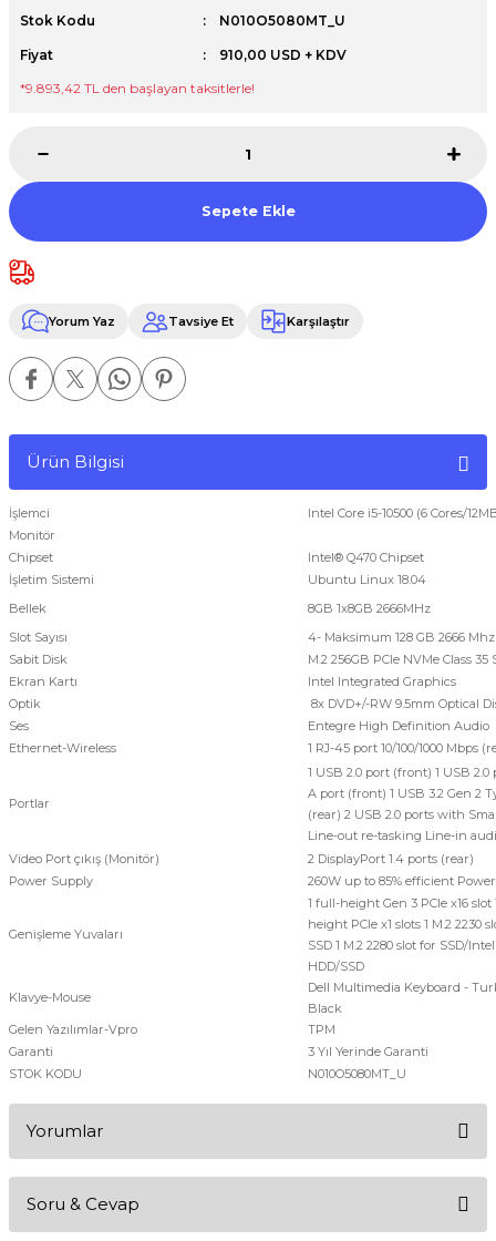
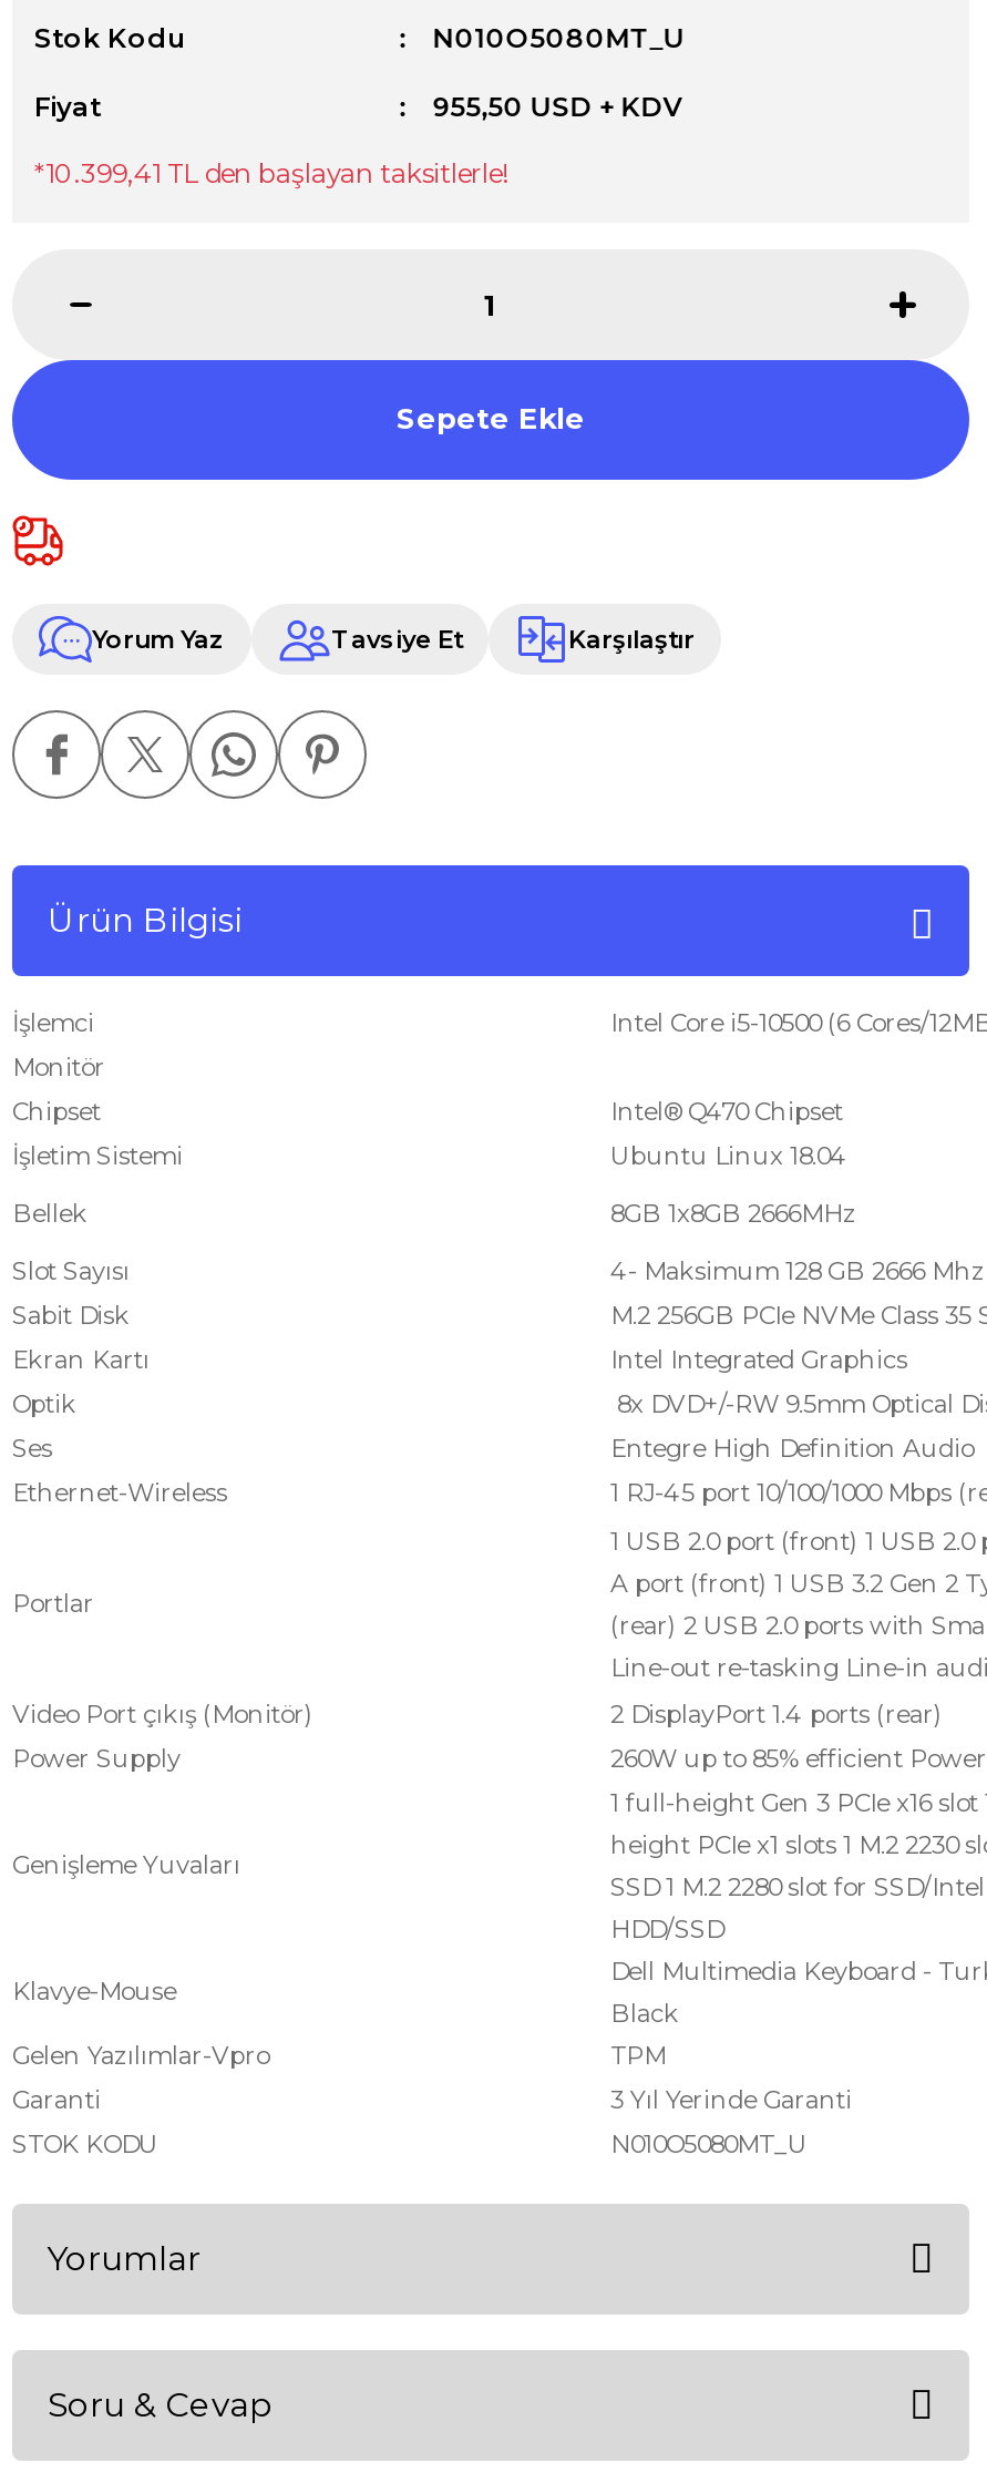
[219,47,346,63] 910,00 USD + KDV -> [433,90,683,123] 955,50 USD + KDV
[20,80,255,96] *9.893,42 TL den başlayan taksitlerle! -> [34,156,508,189] *10.399,41 TL den başlayan taksitlerle!

